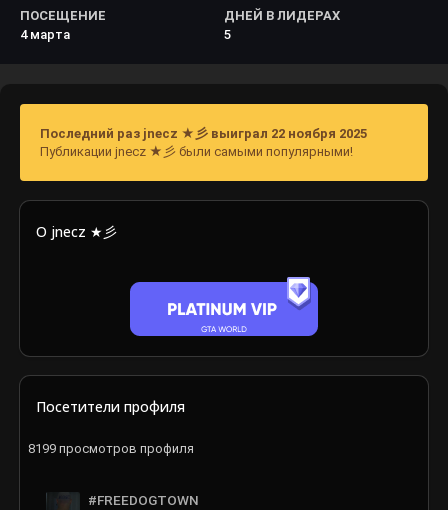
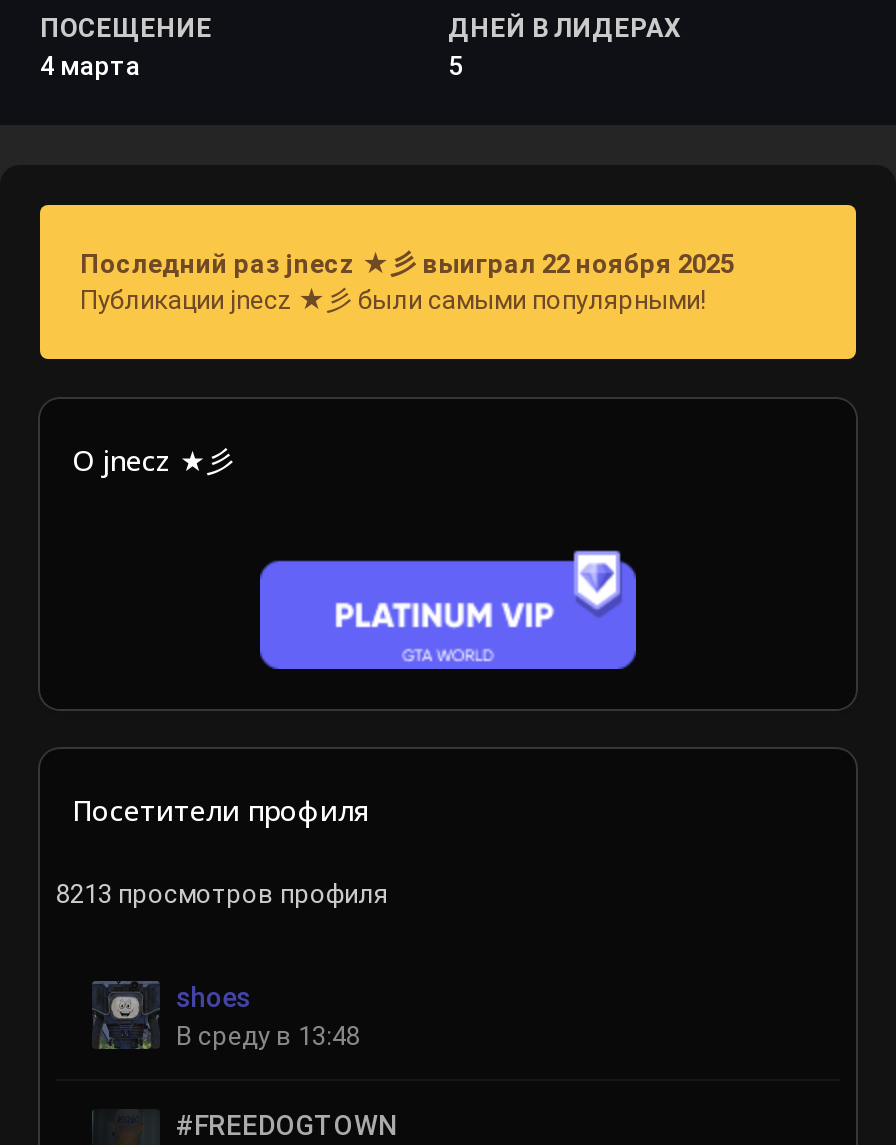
[28,441,194,456] 8199 просмотров профиля -> [56,879,388,1051] 8213 просмотров профиля | shoes | В среду в 13:48

